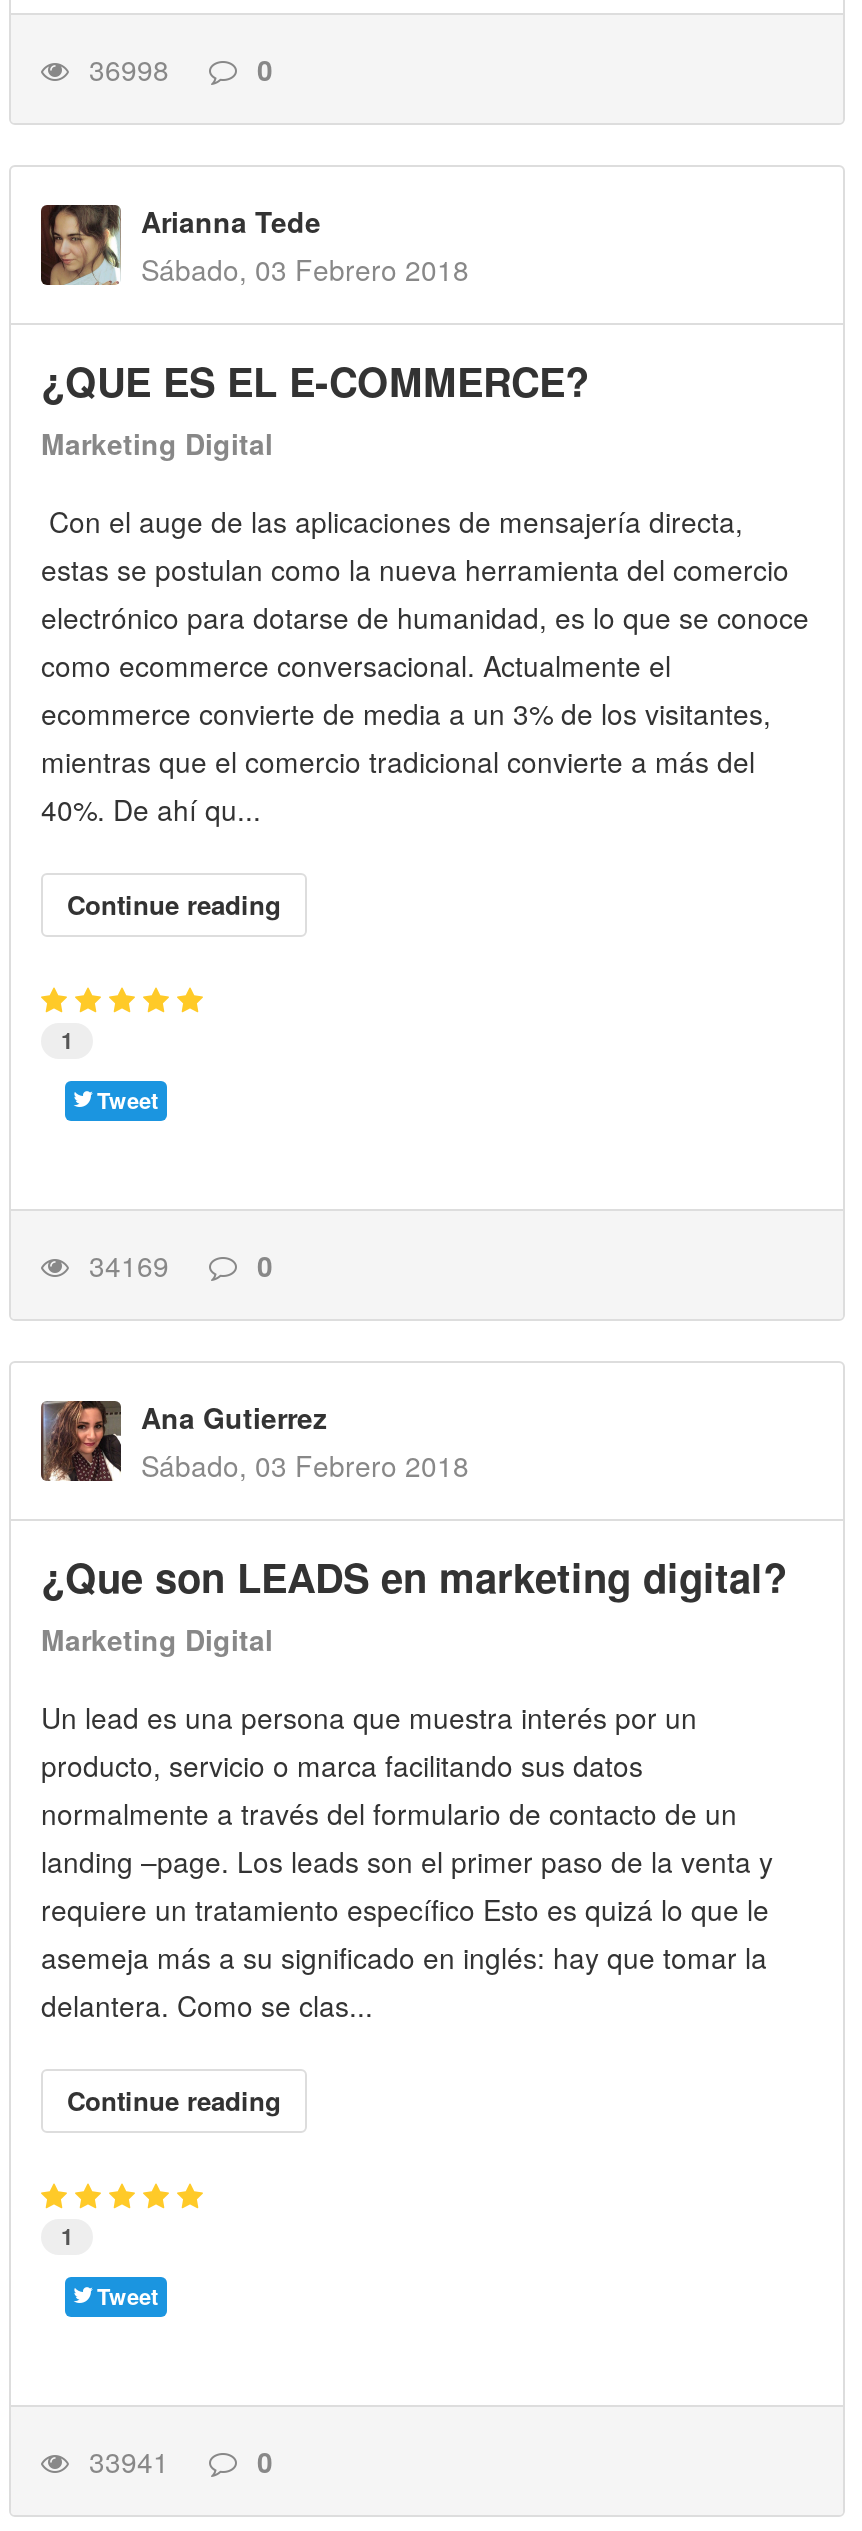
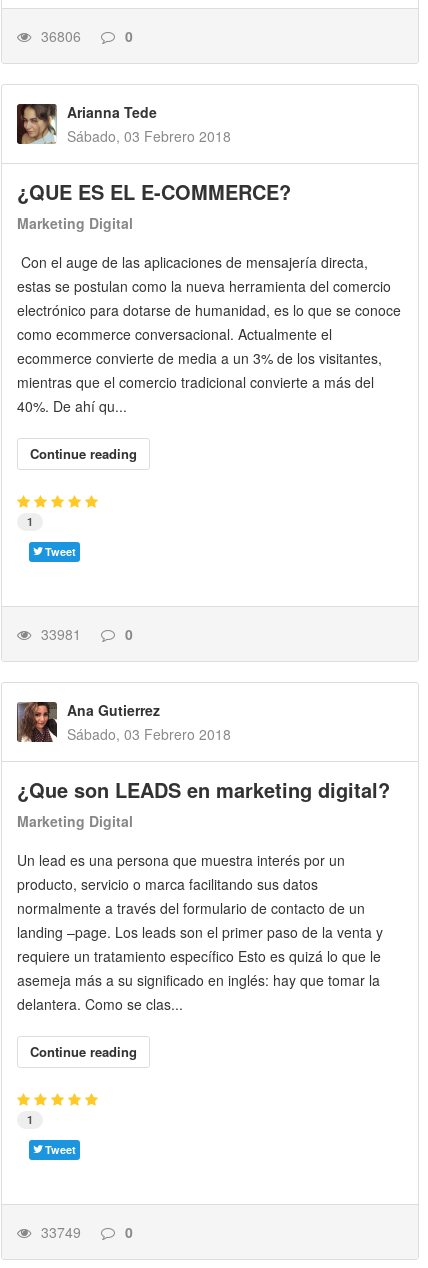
[73,49,273,89] 36998 0 -> [33,26,133,46] 36806 0
[73,1245,273,1285] 34169 0 -> [33,624,133,644] 33981 0
[73,2441,273,2481] 33941 0 -> [33,1222,133,1242] 33749 0

